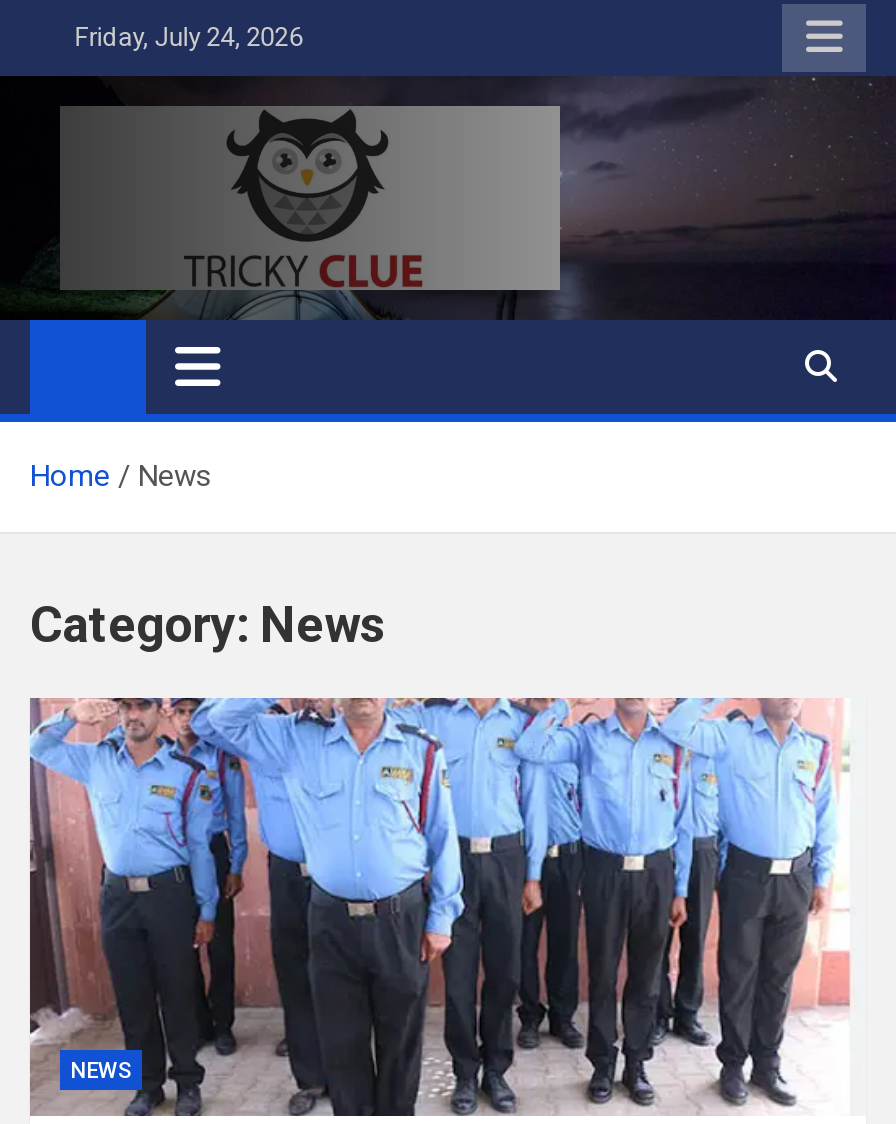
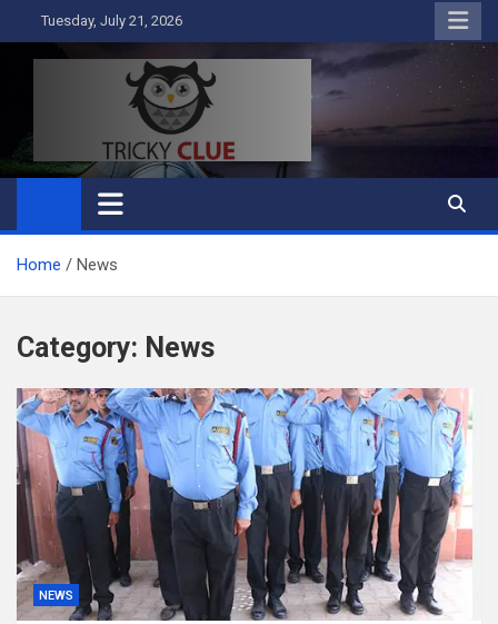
[62,22,302,52] Friday, July 24, 2026 -> [35,12,183,29] Tuesday, July 21, 2026

